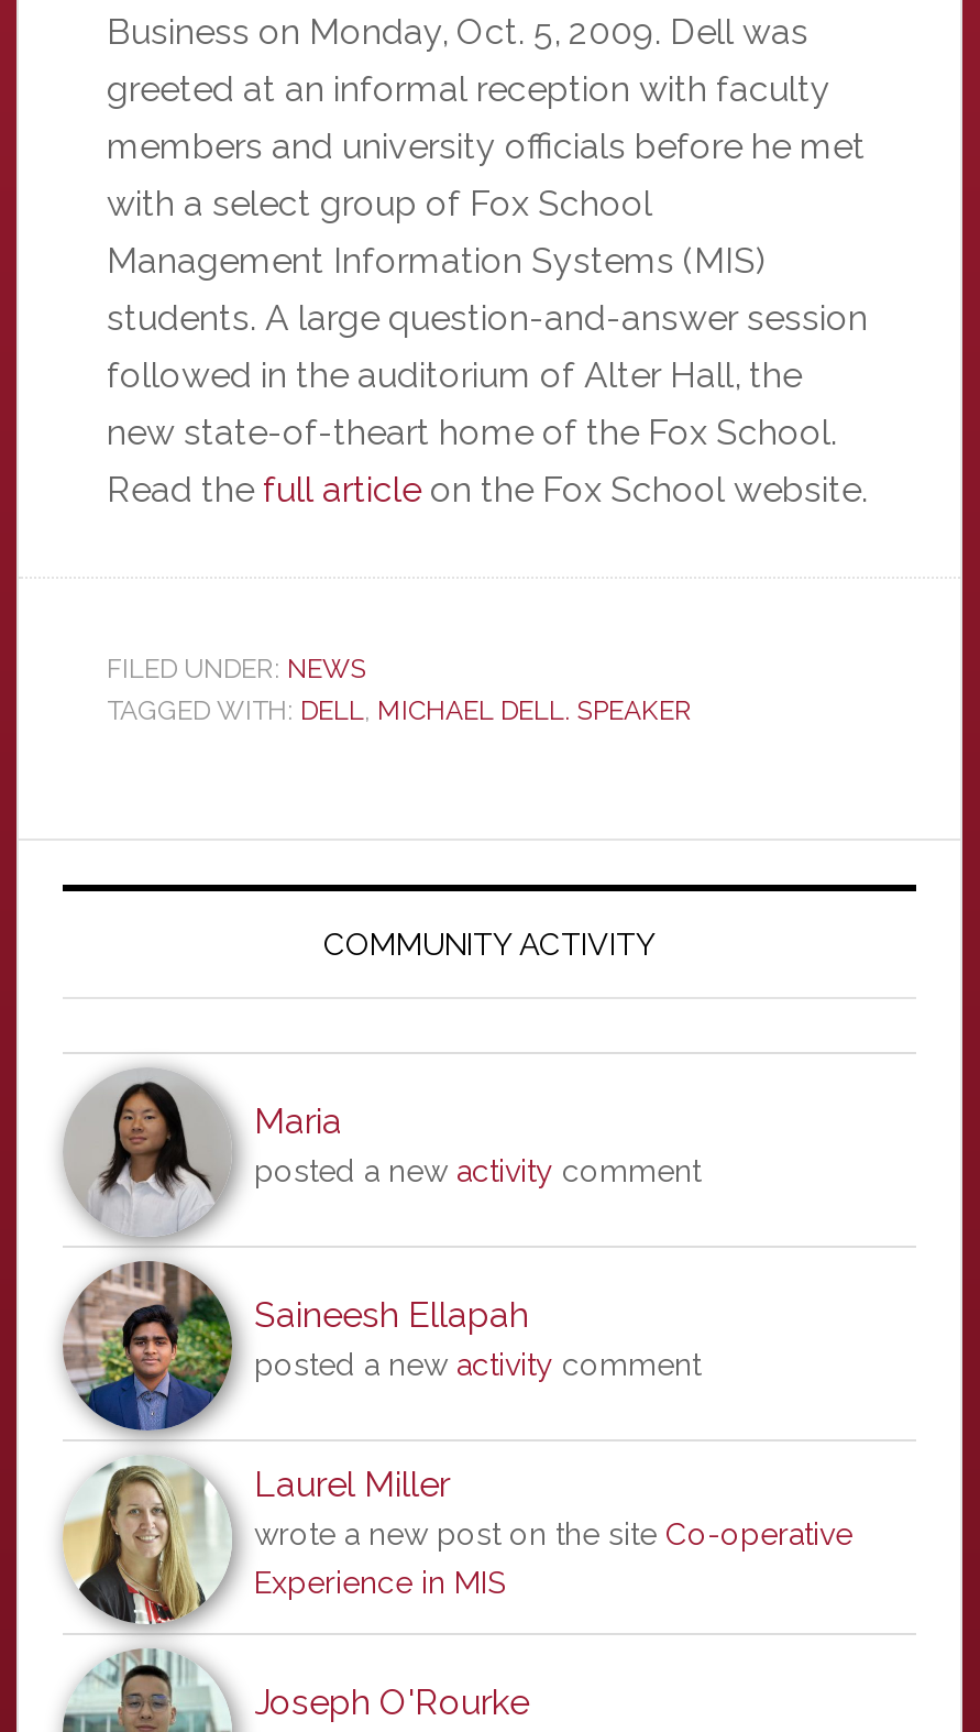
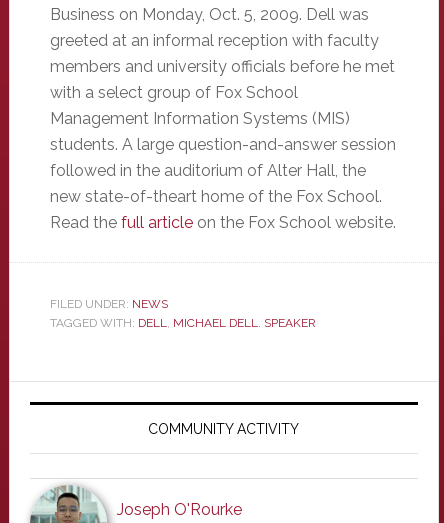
[63,1072,701,1635] [image] | Maria | posted a new activity comment -> none
[254,1294,852,1600] Saineesh Ellapah | posted a new activity comment | Laurel Miller | wrote a new post on the site Co-operative | Experience in MIS -> none

